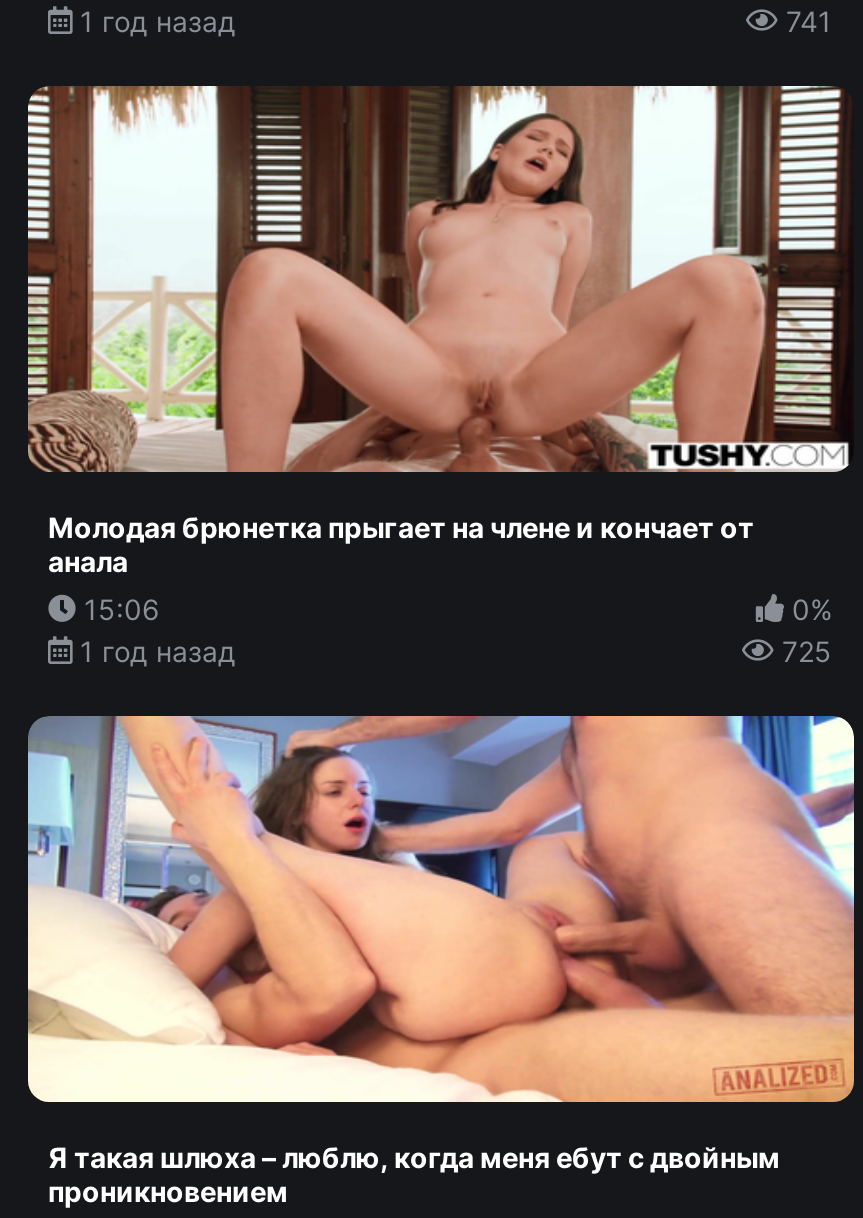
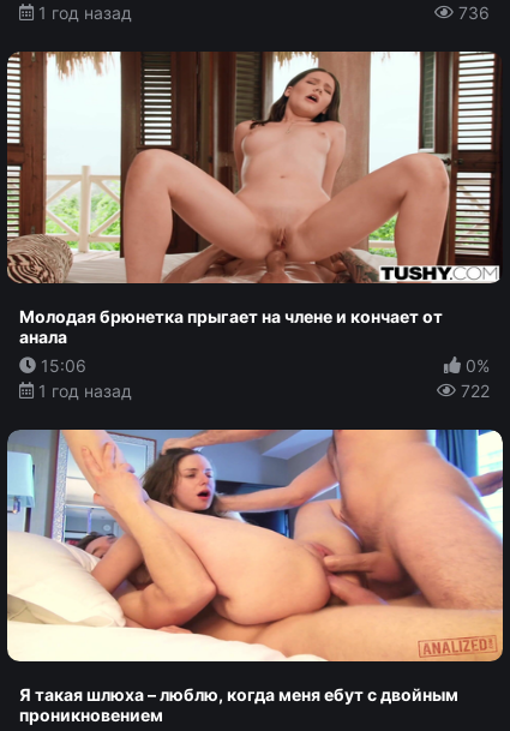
[778,4,832,38] 741 -> [454,3,490,23] 736
[774,635,832,669] 725 -> [456,381,490,402] 722

